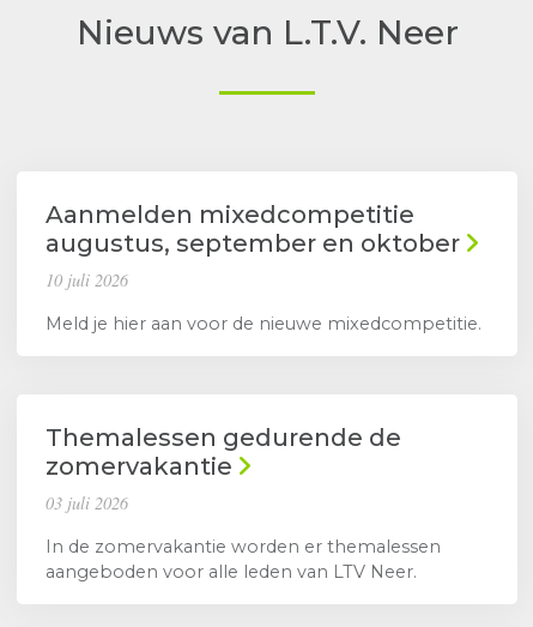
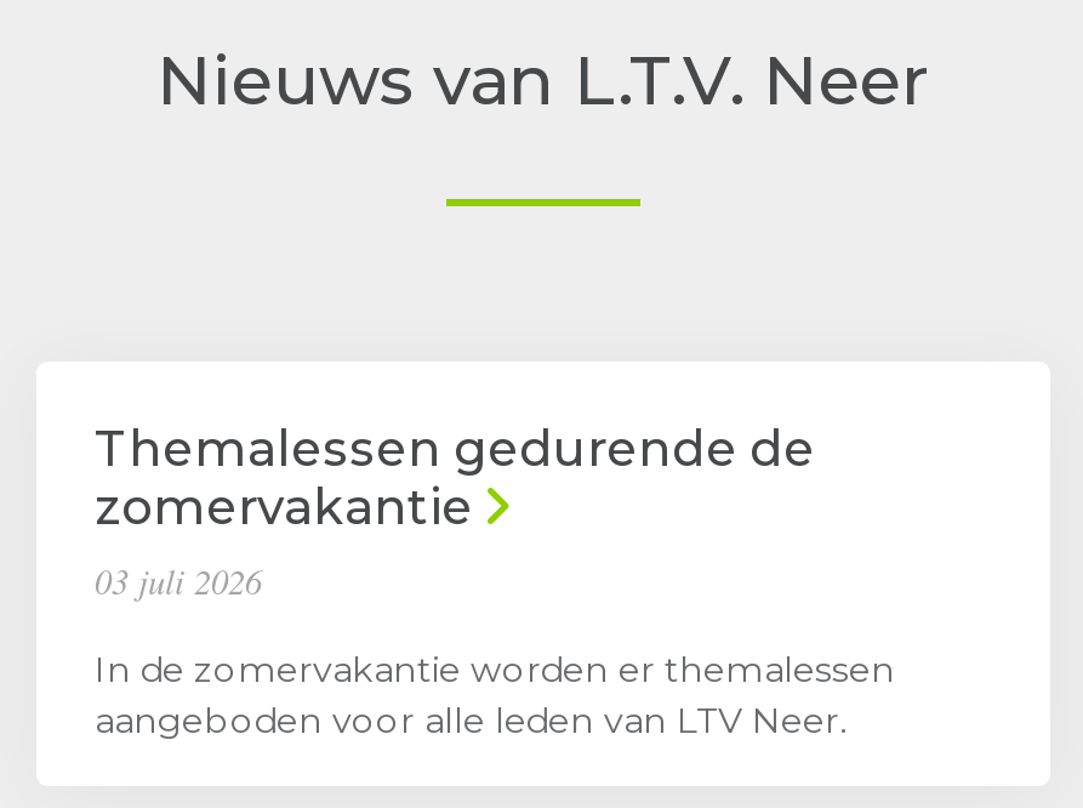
[46,200,481,335] Aanmelden mixedcompetitie | augustus, september en oktober | 10 juli 2026 | Meld je hier aan voor de nieuwe mixedcompetitie. -> none

